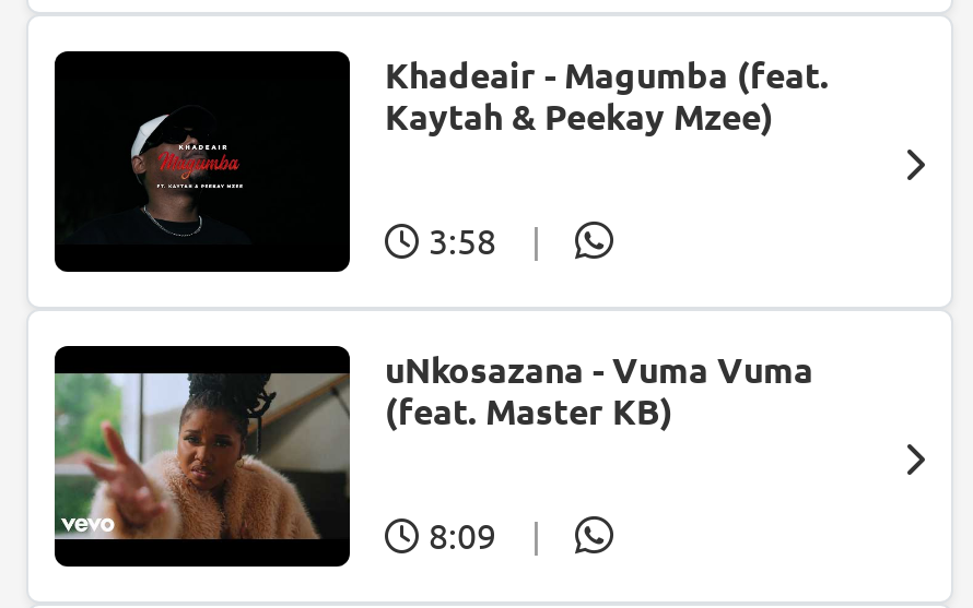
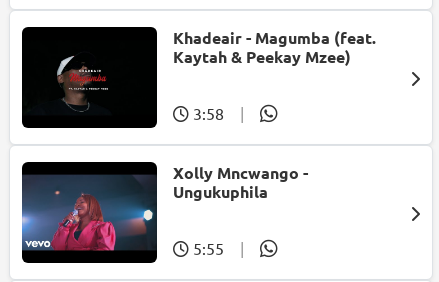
[52,346,813,540] [image] | uNkosazana - Vuma Vuma | (feat. Master KB) -> [21,162,308,251] [image] | Xolly Mncwango - | Ungukuphila
[429,512,496,555] 8:09 -> [193,238,224,258] 5:55

